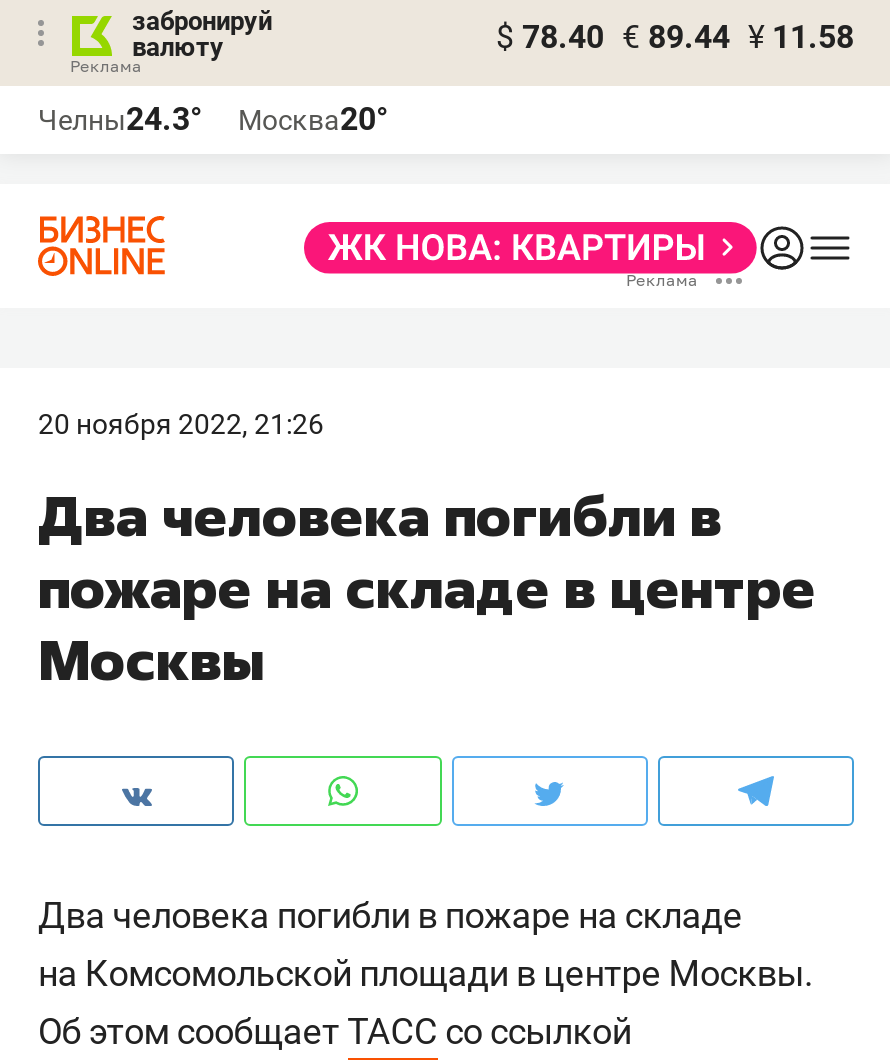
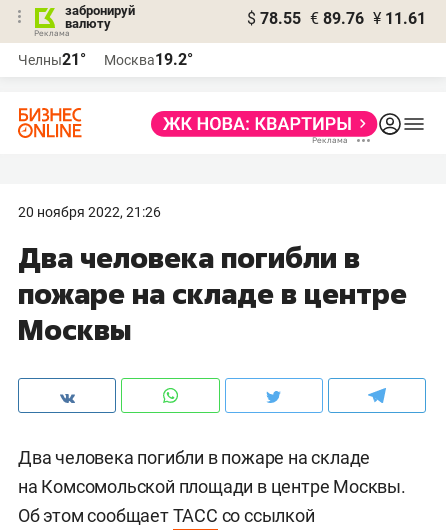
[496,18,854,56] $ 78.40 € 89.44 ¥ 11.58 -> [247,9,426,28] $ 78.55 € 89.76 ¥ 11.61
[38,100,202,138] Челны24.3° -> [18,50,86,69] Челны21°
[238,100,388,138] Москва20° -> [104,50,193,69] Москва19.2°

